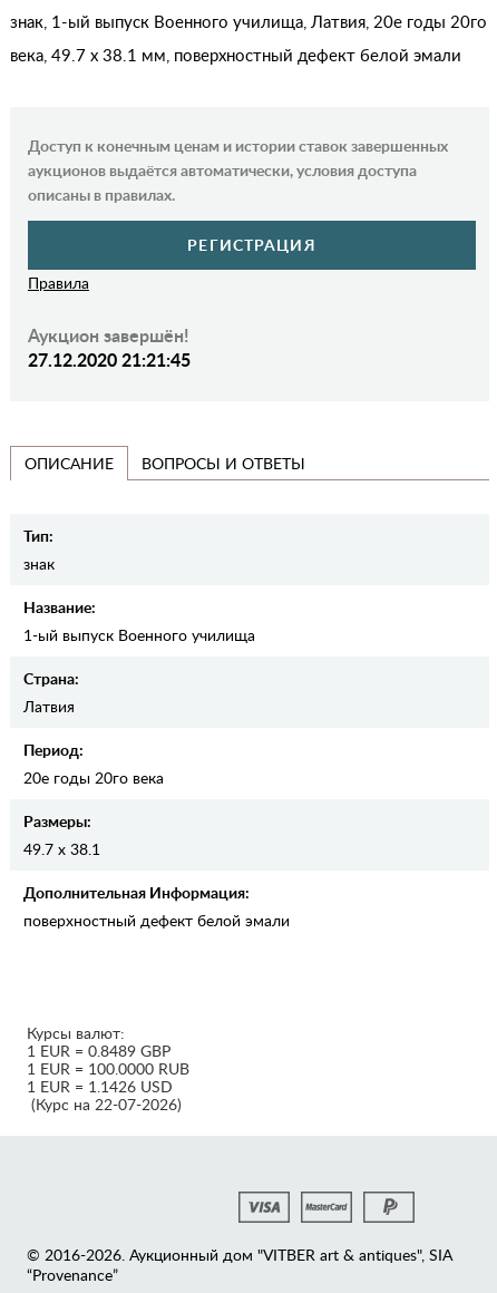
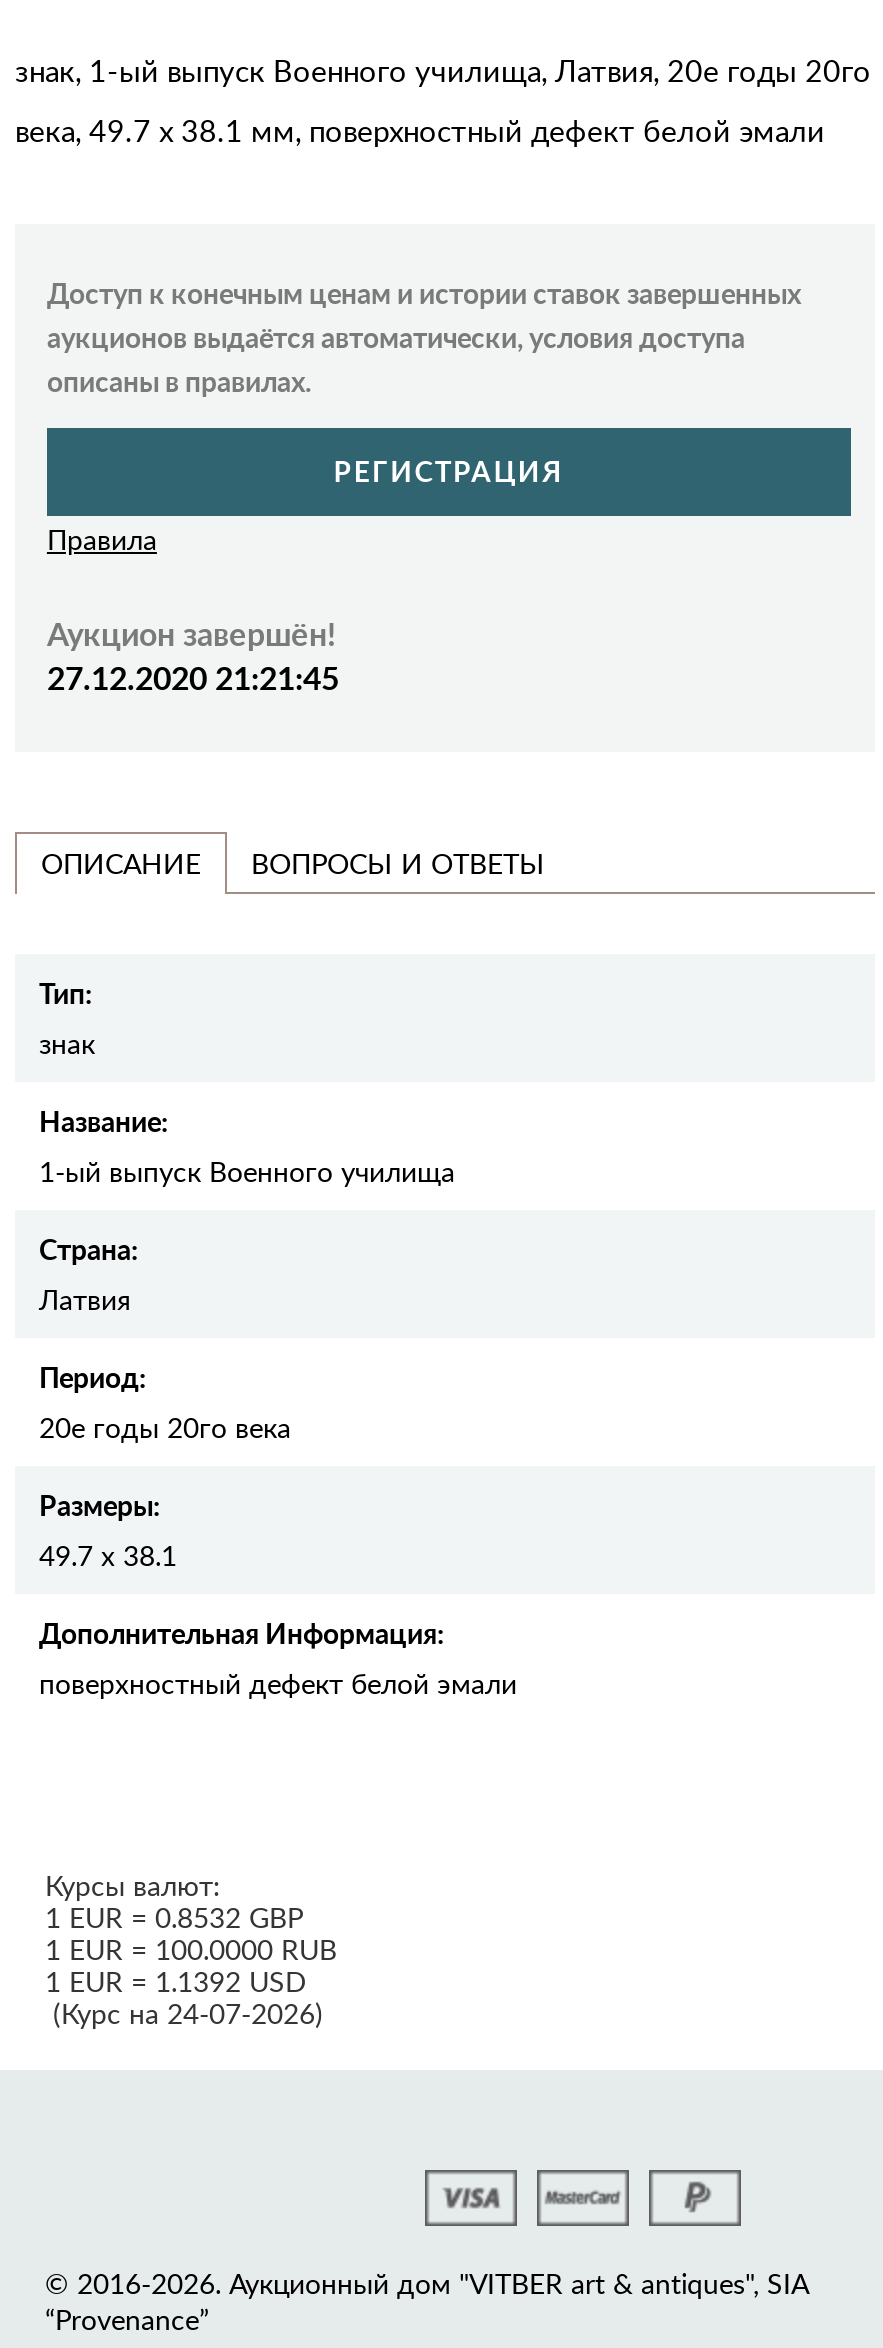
[27,1041,170,1062] 1 EUR = 0.8489 GBP -> [45,1899,303,1937] 1 EUR = 0.8532 GBP
[27,1076,173,1097] 1 EUR = 1.1426 USD -> [45,1963,307,2001] 1 EUR = 1.1392 USD
[27,1094,182,1115] (Курс на 22-07-2026) -> [45,1995,323,2033] (Курс на 24-07-2026)

